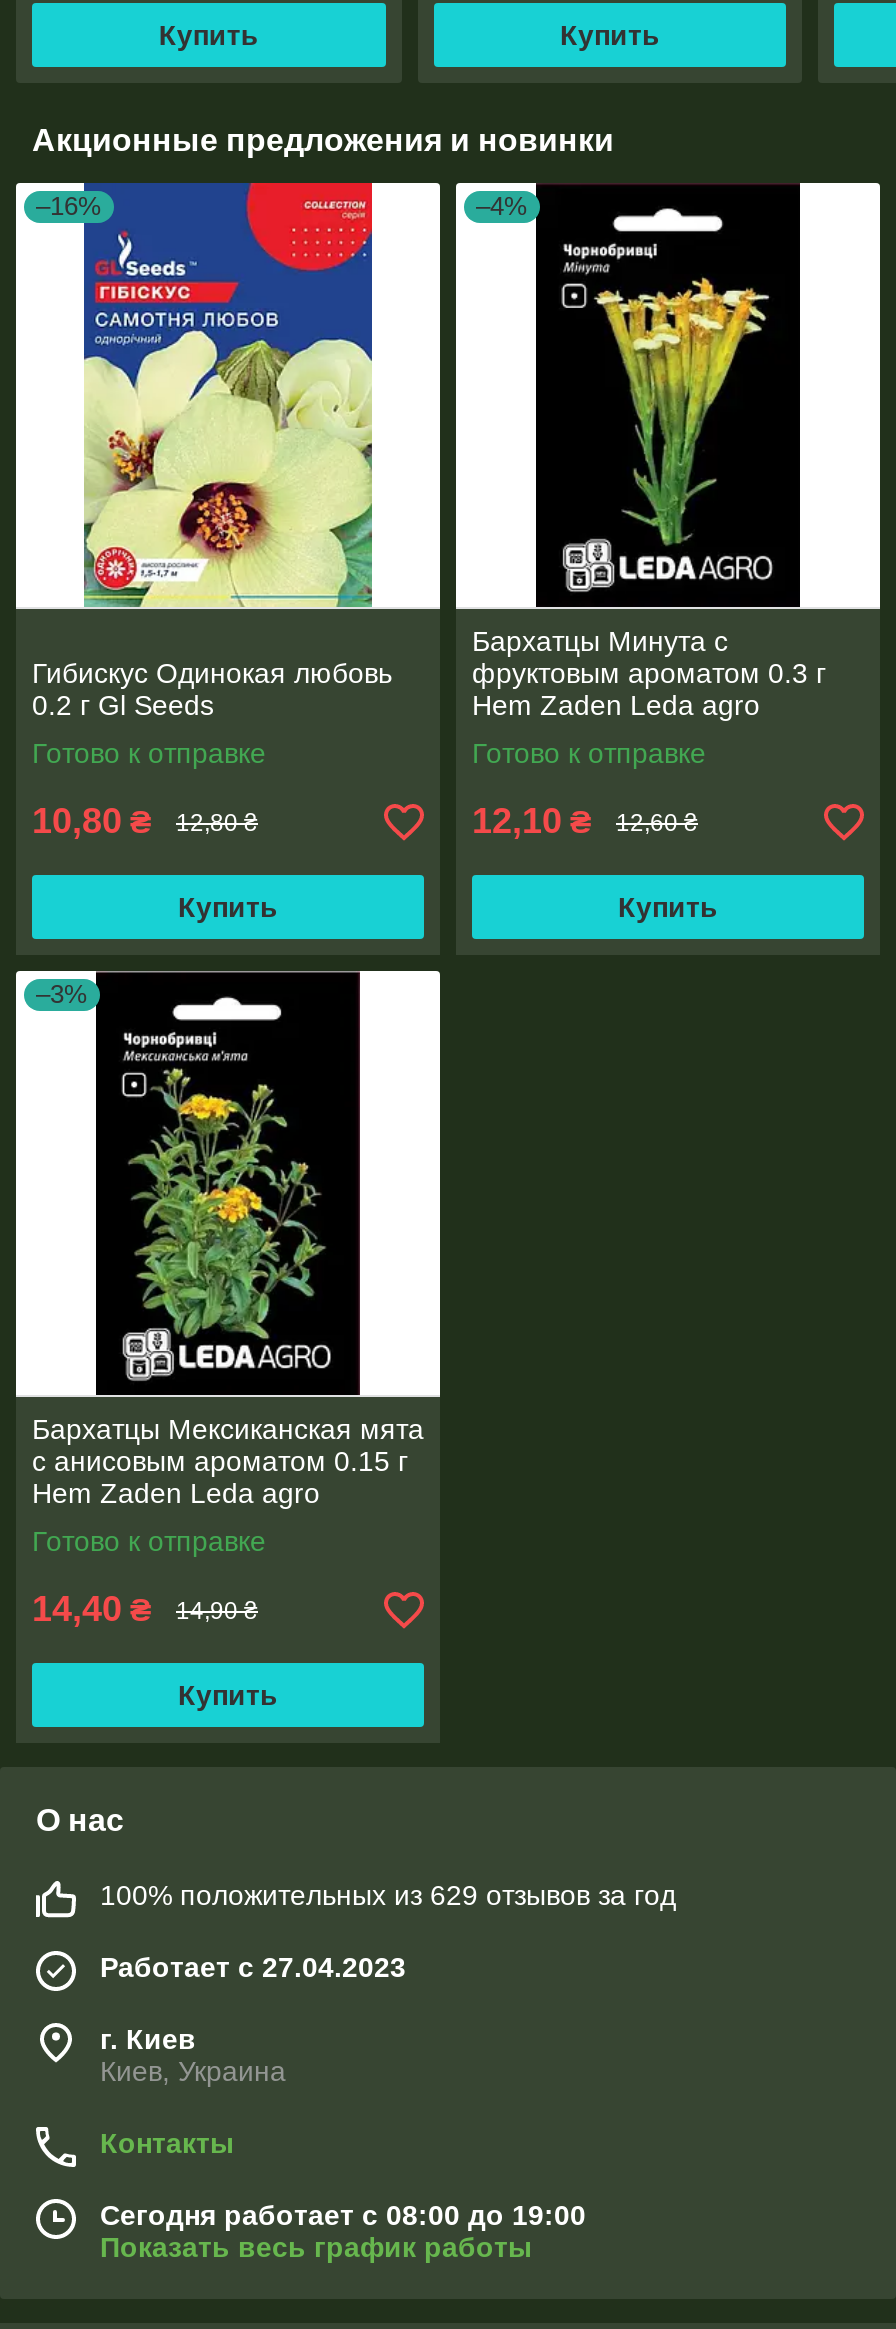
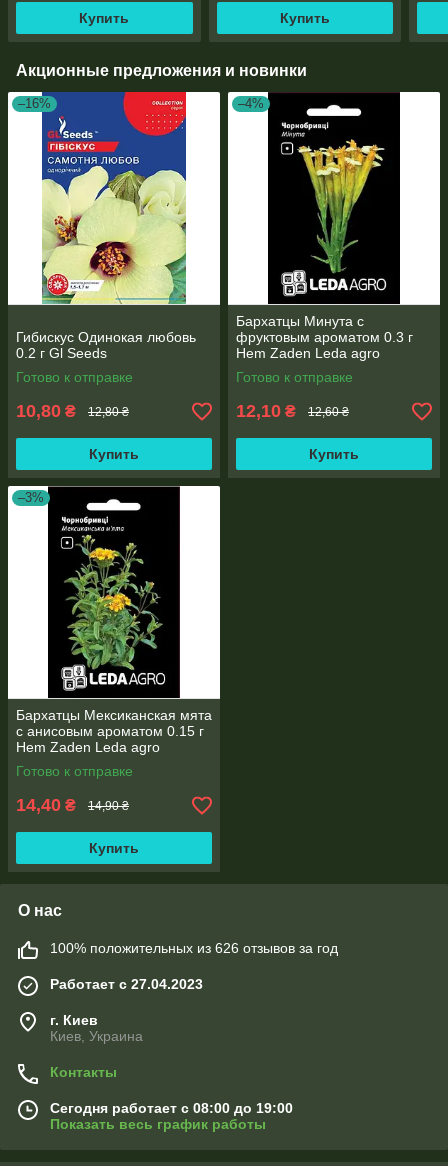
[100,1880,676,1912] 100% положительных из 629 отзывов за год -> [50,940,338,956] 100% положительных из 626 отзывов за год

